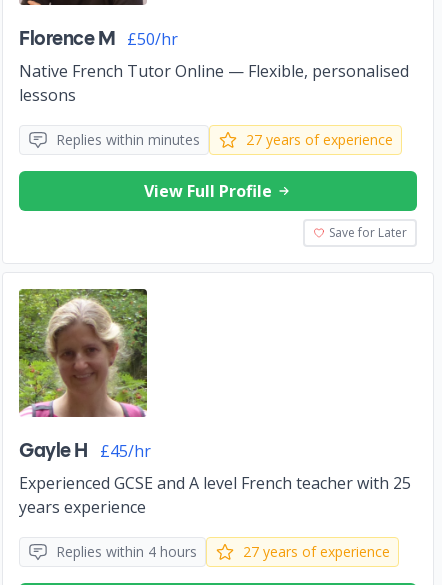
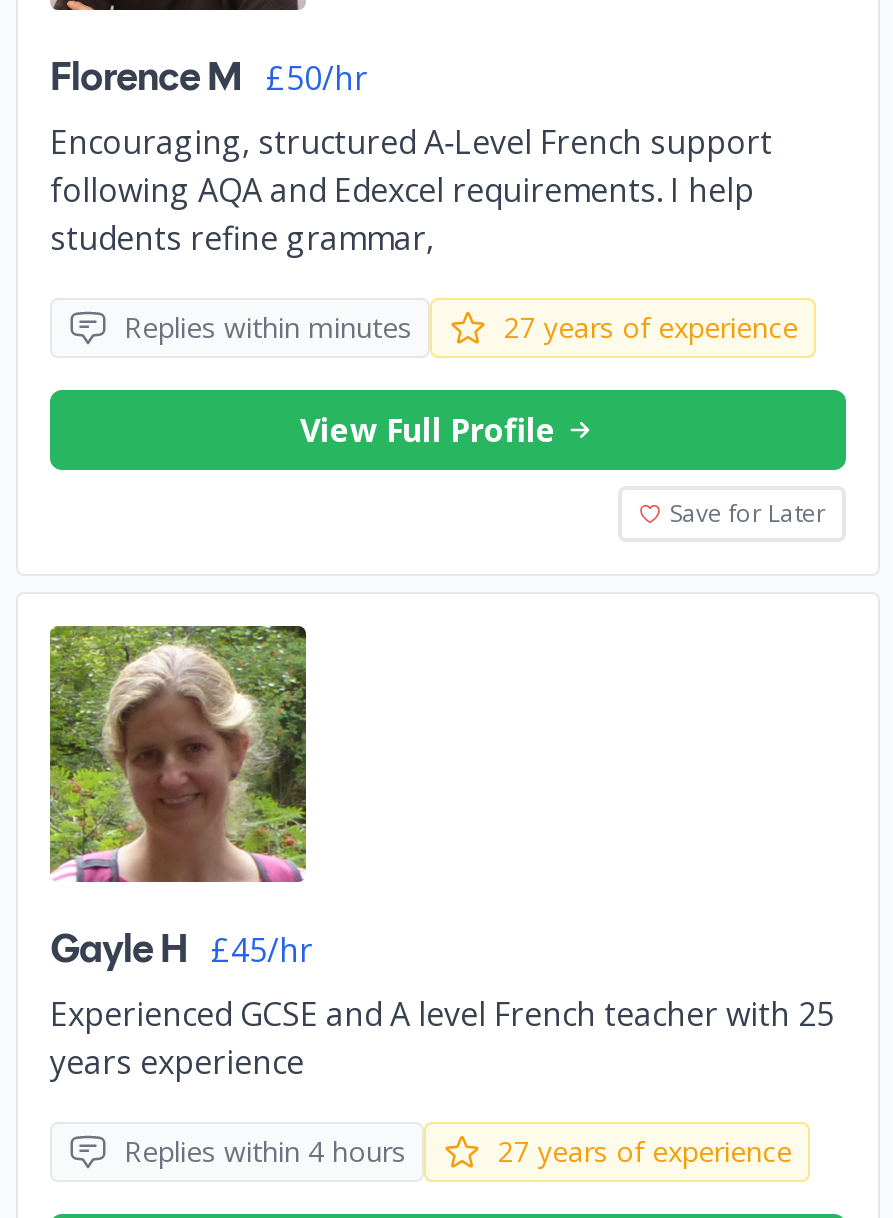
[19,60,409,106] Native French Tutor Online — Flexible, personalised | lessons -> [50,120,772,260] Encouraging, structured A‑Level French support | following AQA and Edexcel requirements. I help | students refine grammar,

